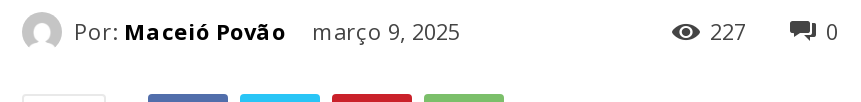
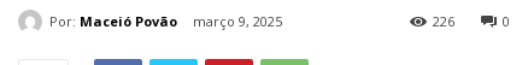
[710,16,746,46] 227 -> [433,12,454,30] 226

